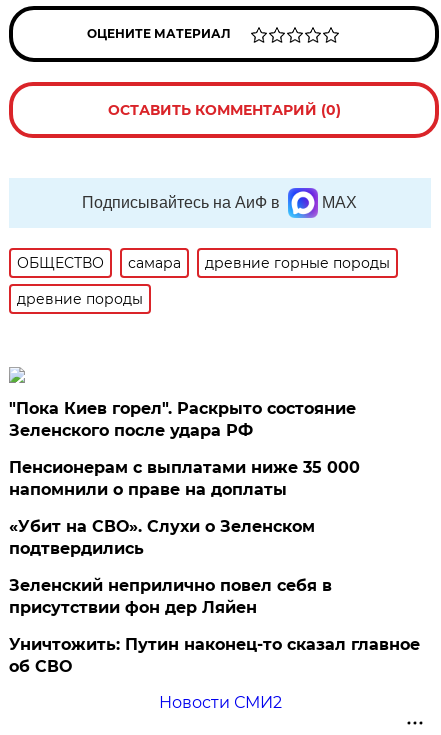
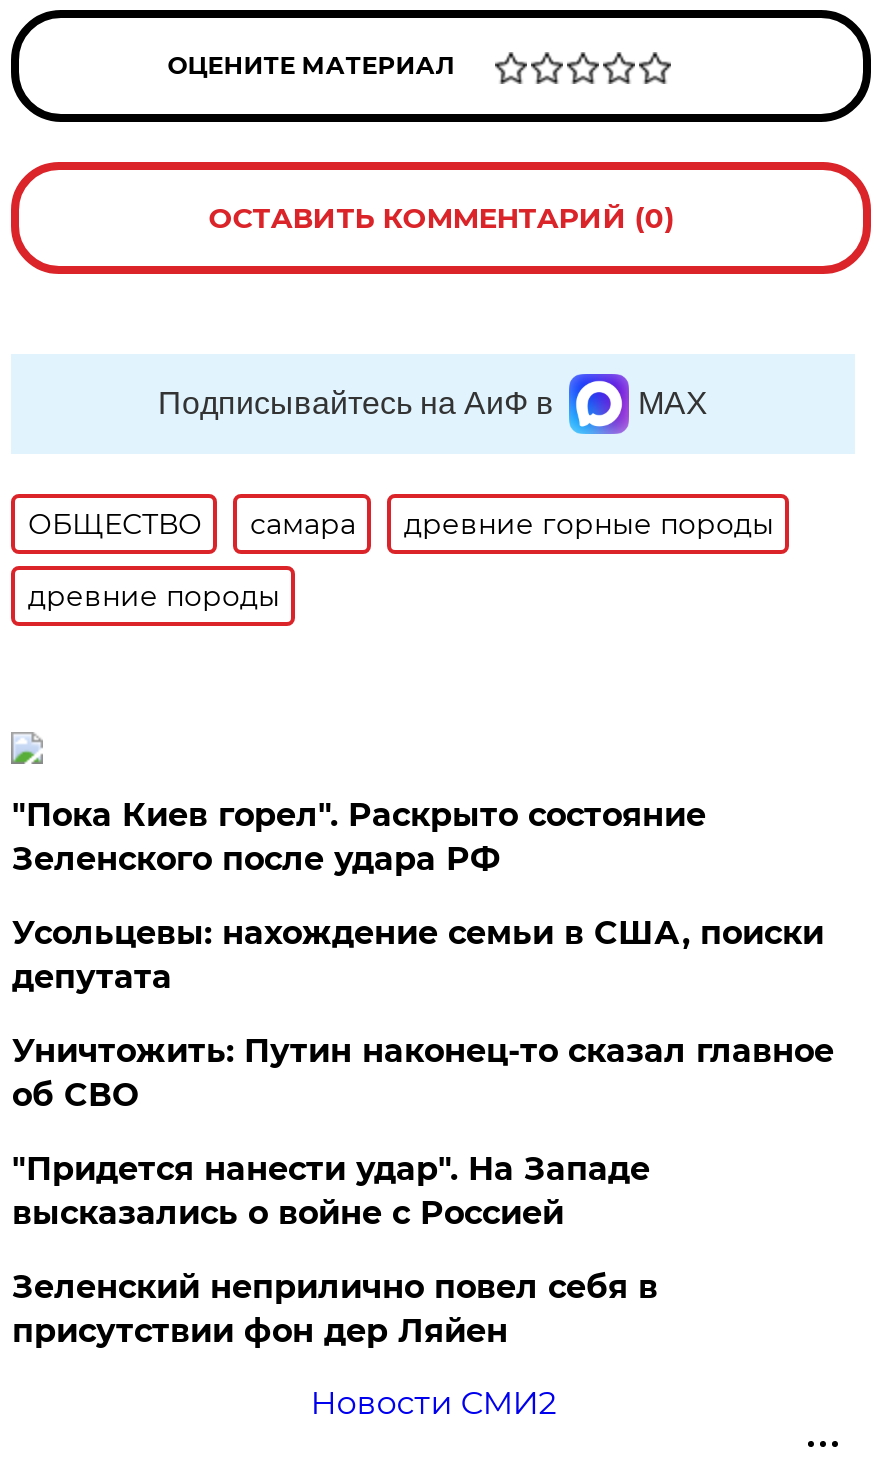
[9,458,360,558] Пенсионерам с выплатами ниже 35 000 | напомнили о праве на доплаты | «Убит на СВО». Слухи о Зеленском | подтвердились -> [12,914,824,1232] Усольцевы: нахождение семьи в США, поиски | депутата | "Придется нанести удар". На Западе | высказались о войне с Россией
moved [9,576,332,617] -> [12,1268,658,1350]: Зеленский неприлично повел cебя в | присутствии фон дер Ляйен
moved [9,635,420,676] -> [12,1032,834,1114]: Уничтожить: Путин наконец-то сказал главное | об СВО

